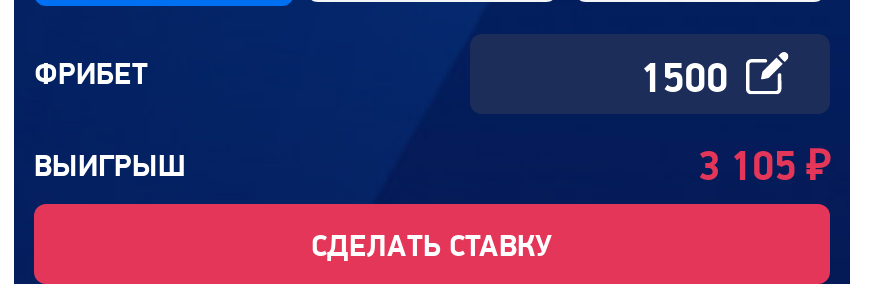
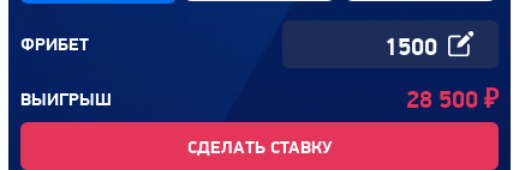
[698,141,830,191] 3 105 ₽ -> [406,84,499,114] 28 500 ₽

